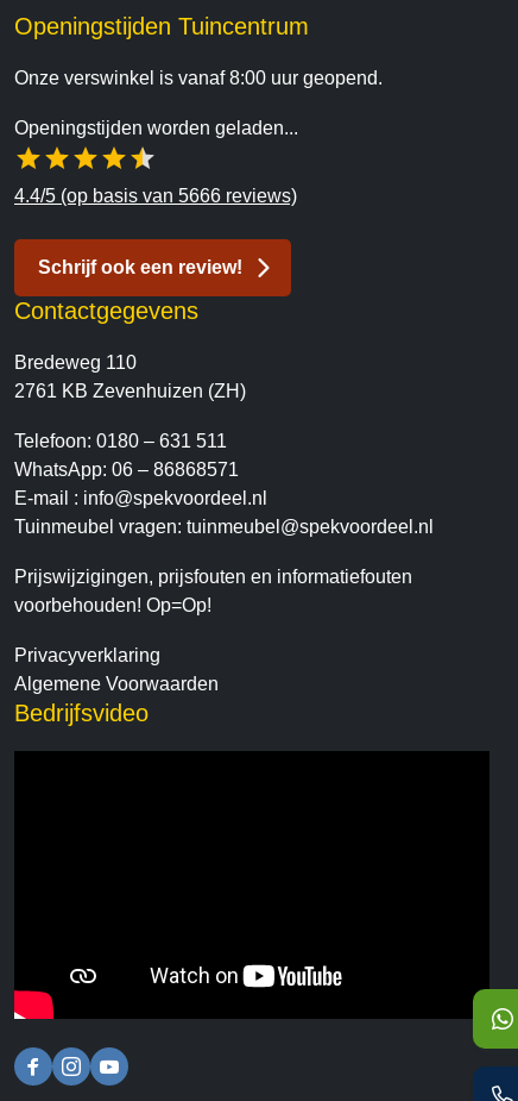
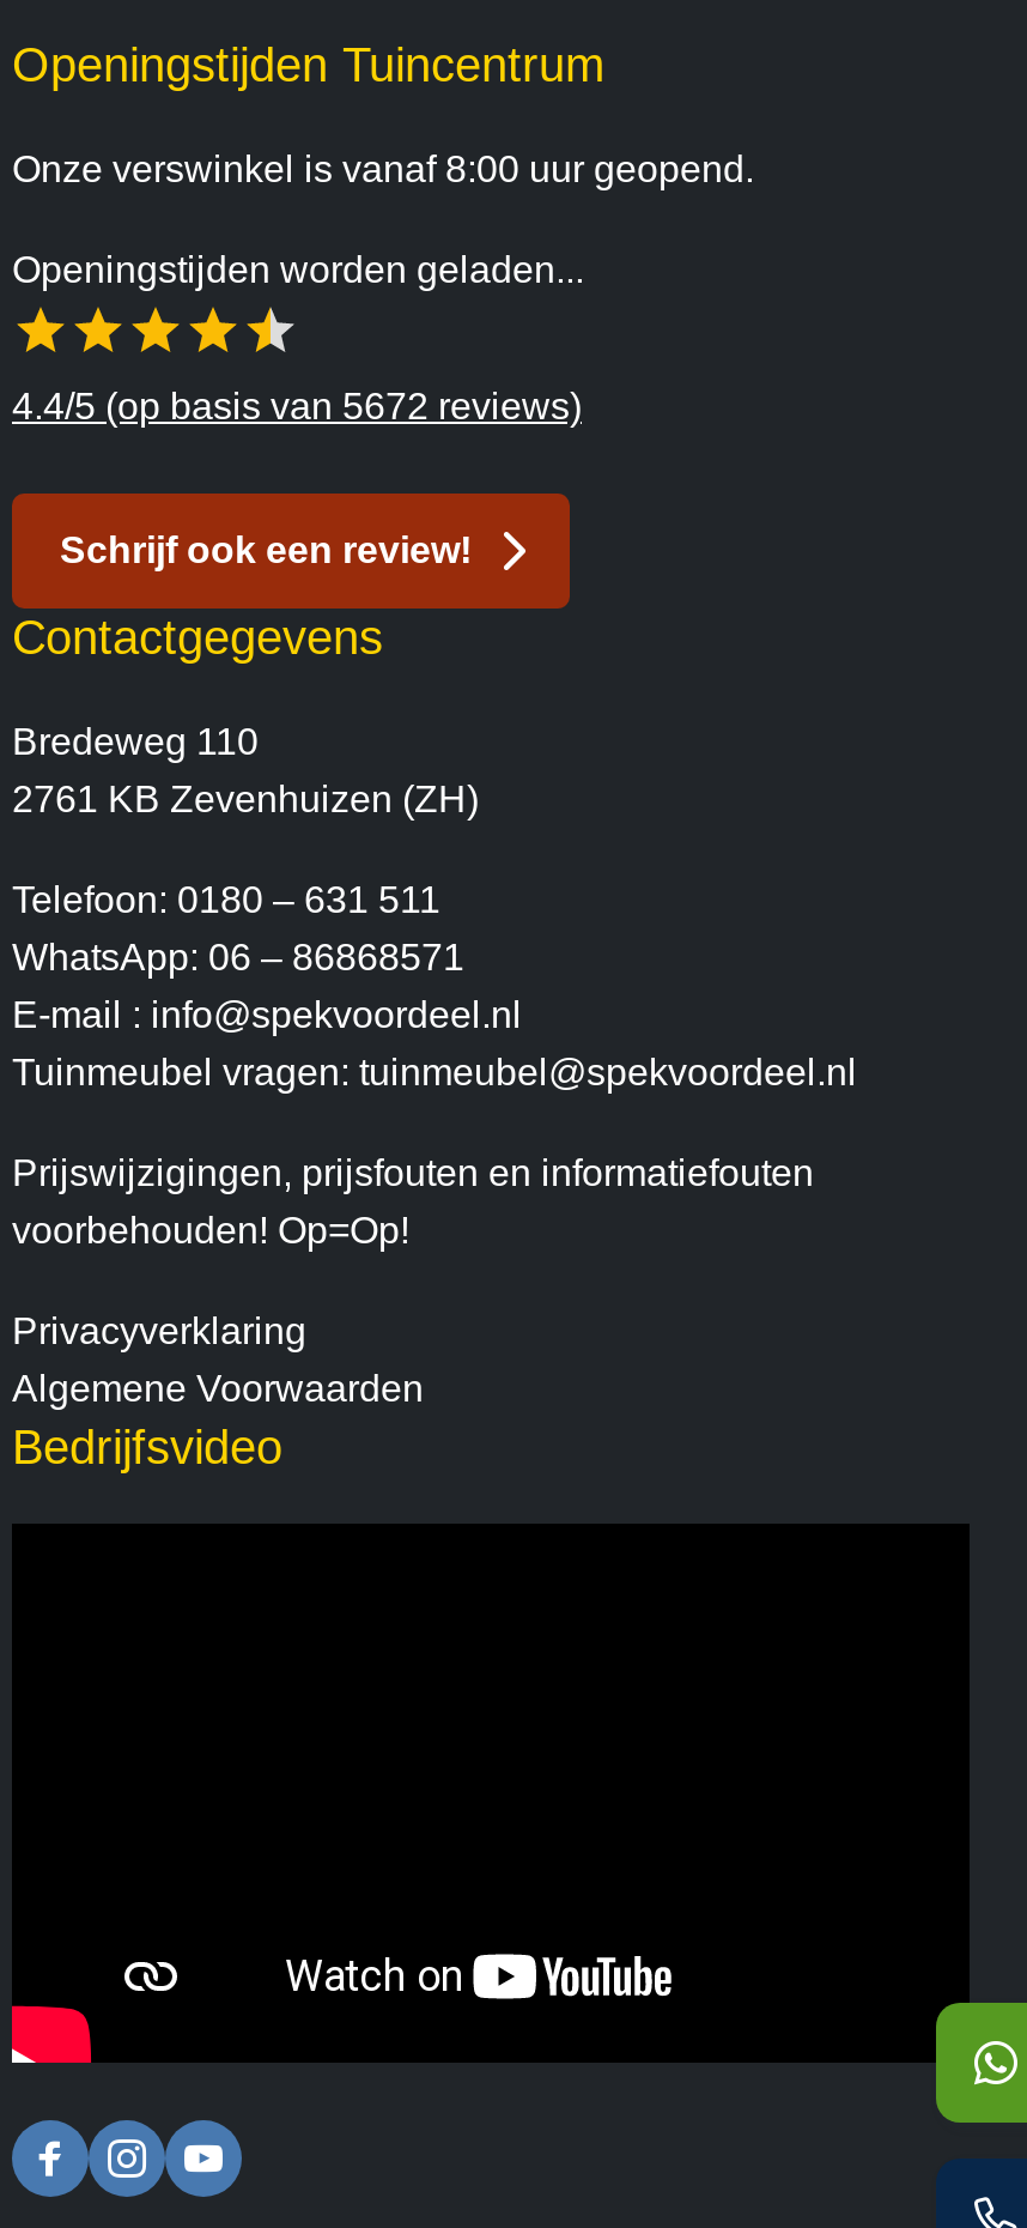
[14,186,297,206] 4.4/5 (op basis van 5666 reviews) -> [12,386,582,427] 4.4/5 (op basis van 5672 reviews)

